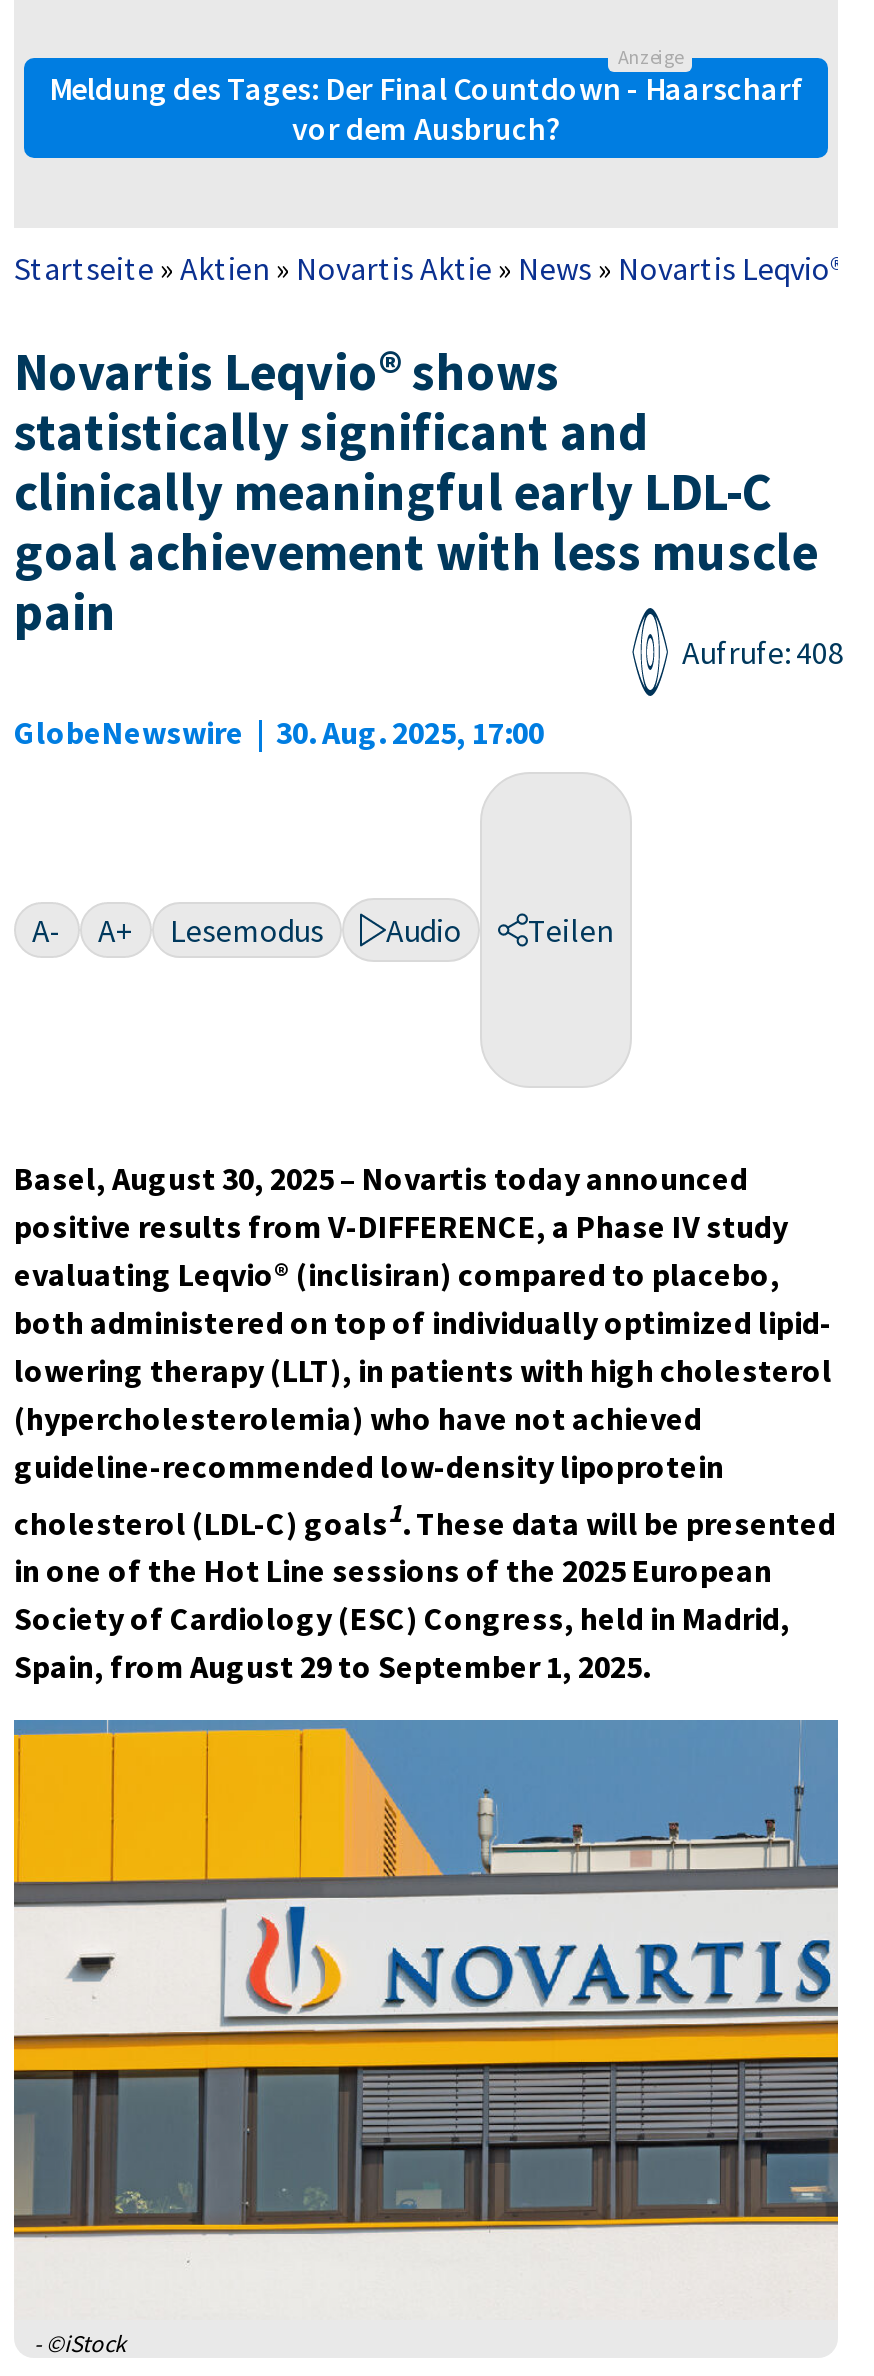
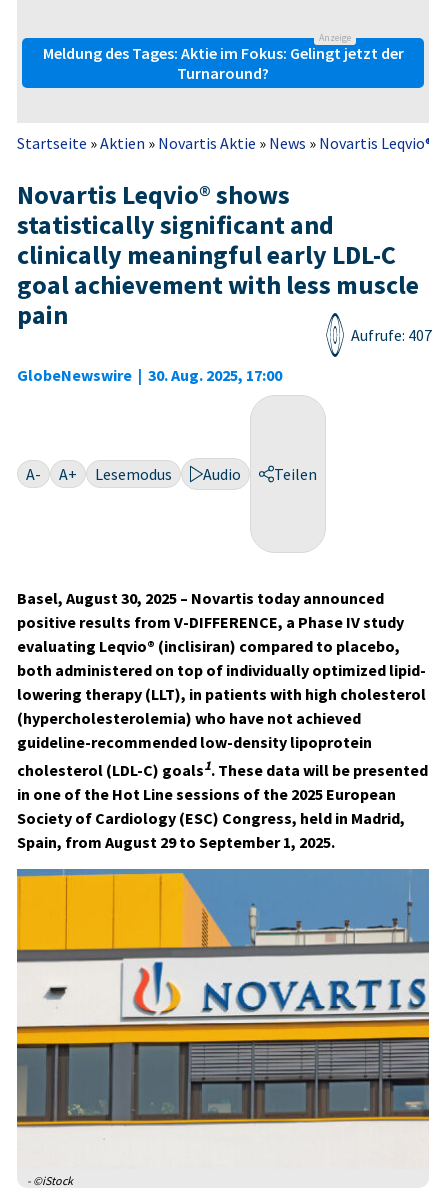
[49,67,803,147] Meldung des Tages: Der Final Countdown - Haarscharf | vor dem Ausbruch? -> [42,43,403,83] Meldung des Tages: Aktie im Fokus: Gelingt jetzt der | Turnaround?
[682,632,844,672] Aufrufe: 408 -> [351,325,432,345] Aufrufe: 407

